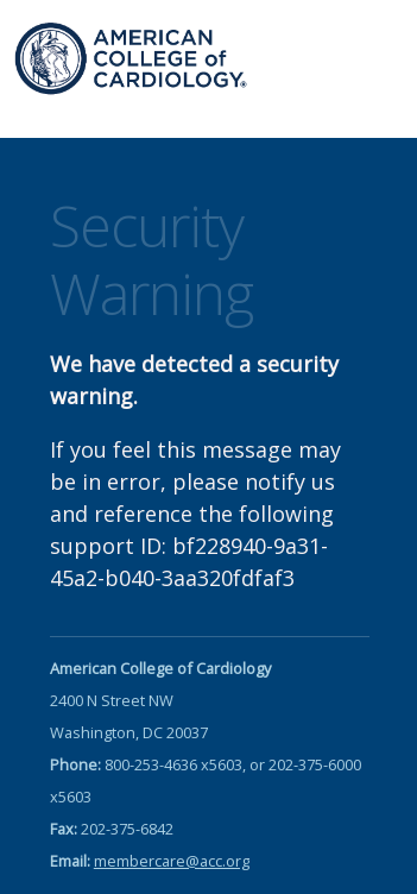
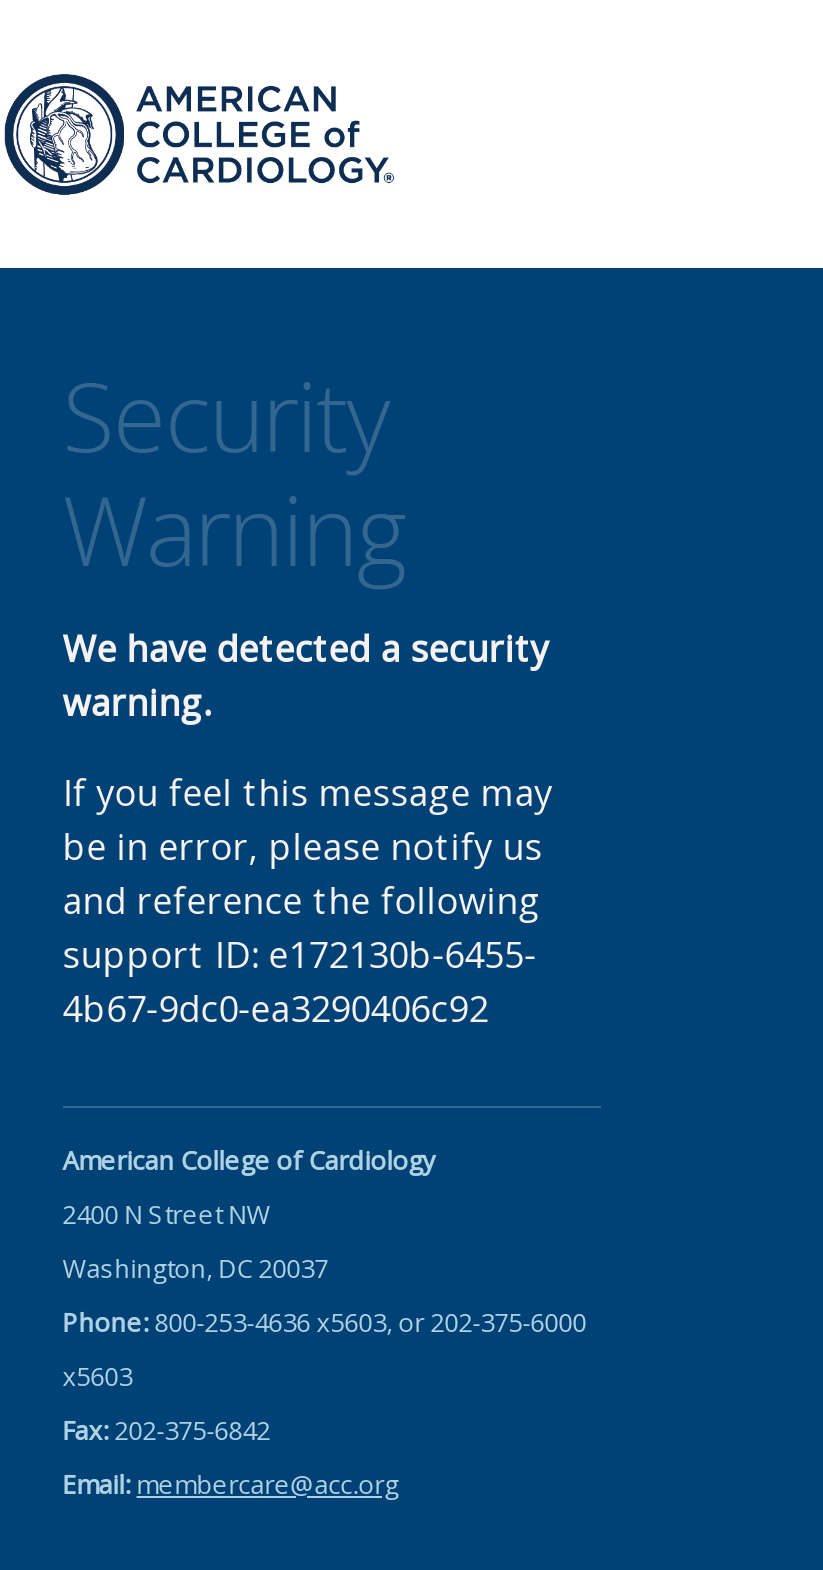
[50,532,328,592] support ID: bf228940-9a31- | 45a2-b040-3aa320fdfaf3 -> [63,930,537,1032] support ID: e172130b-6455- | 4b67-9dc0-ea3290406c92

